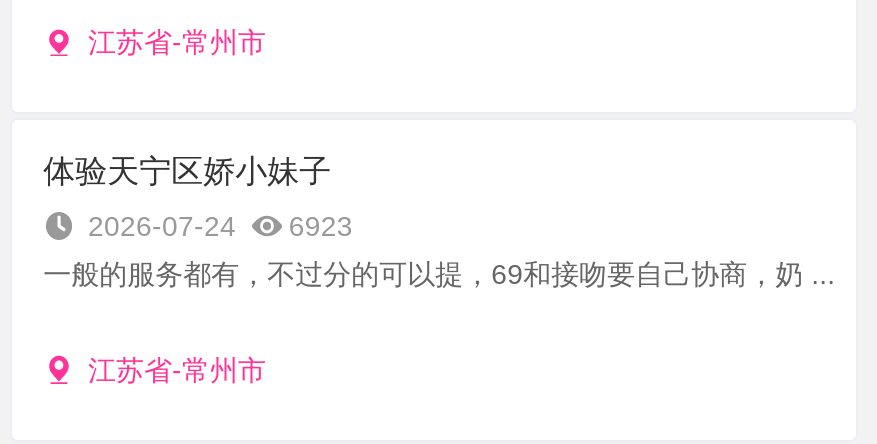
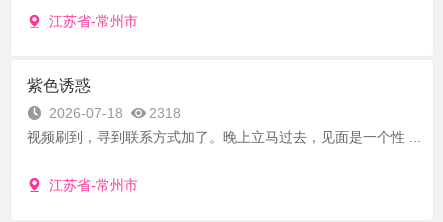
[43,154,331,188] 体验天宁区娇小妹子 -> [27,77,91,94] 紫色诱惑
[88,210,353,242] 2026-07-24 | 6923 -> [49,105,181,121] 2026-07-18 | 2318
[43,258,835,290] 一般的服务都有，不过分的可以提，69和接吻要自己协商，奶 ... -> [27,129,421,145] 视频刷到，寻到联系方式加了。晚上立马过去，见面是一个性 ...

